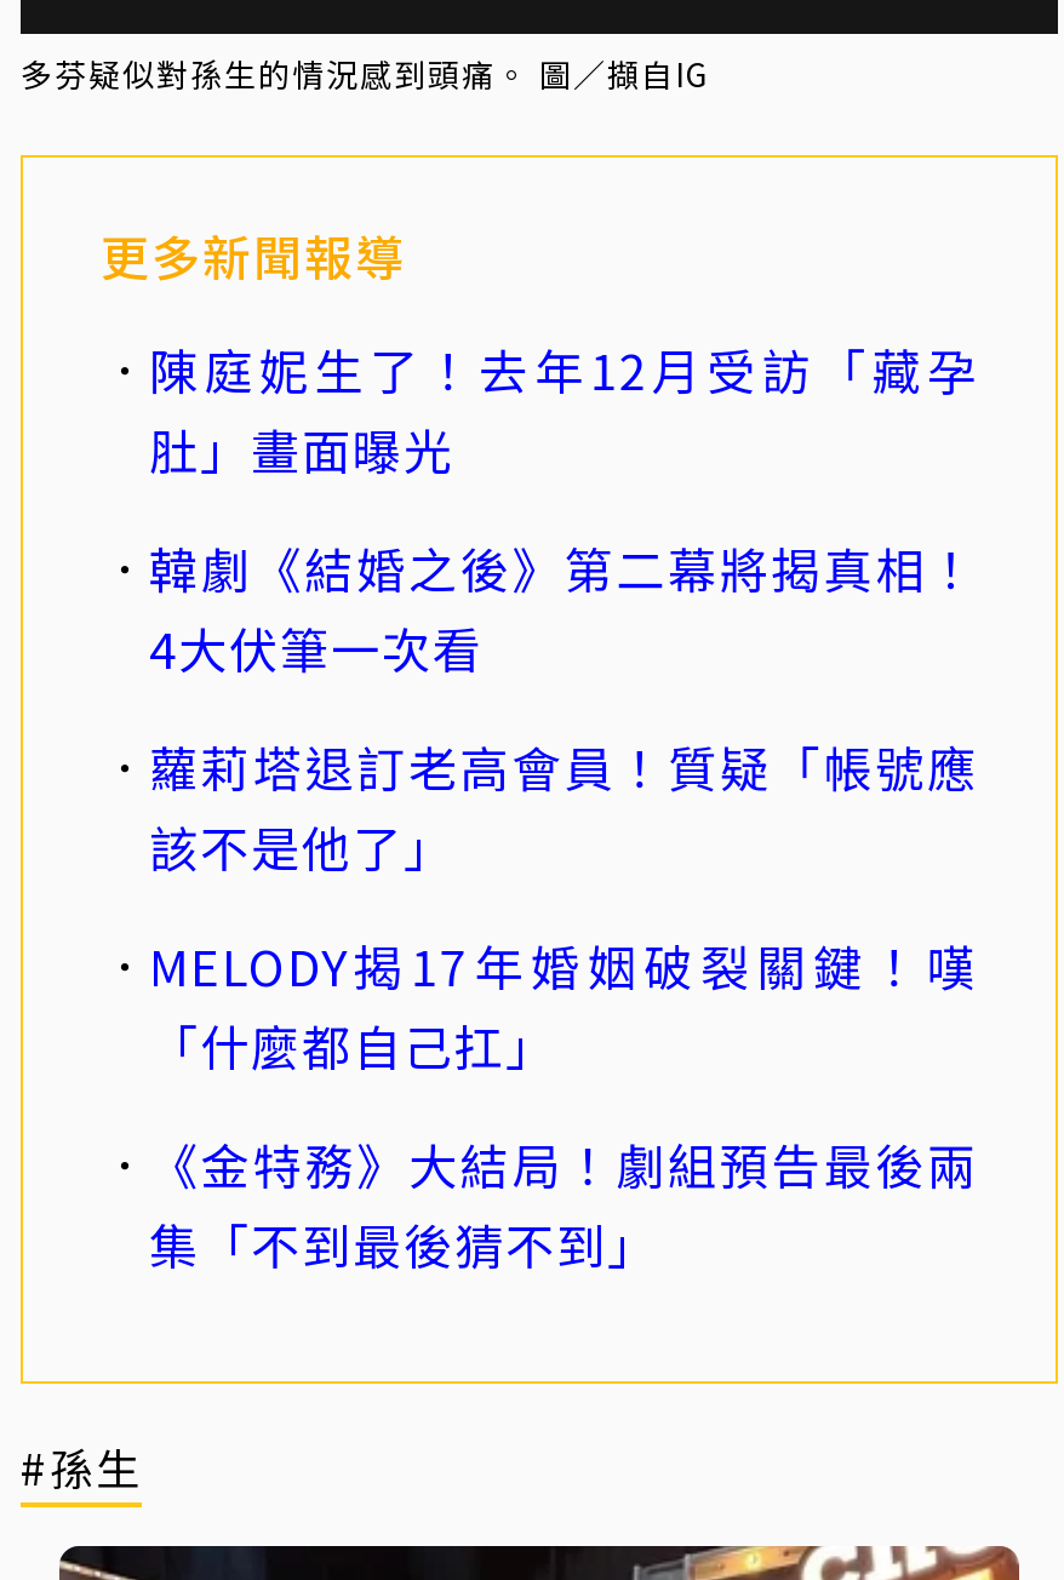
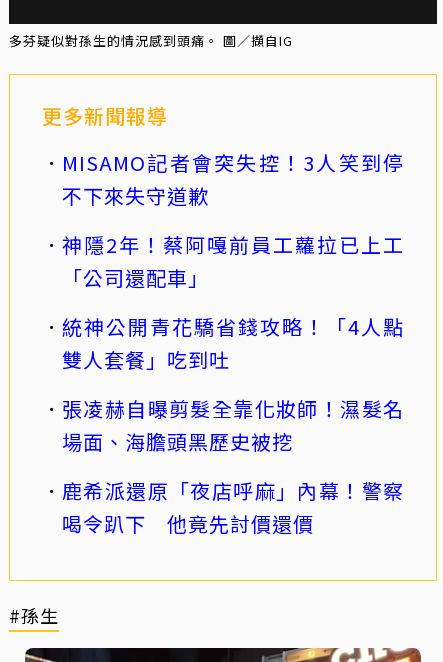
[149,335,978,485] 陳庭妮生了！去年12月受訪「藏孕 | 肚」畫面曝光 -> [62,148,404,210] MISAMO記者會突失控！3人笑到停 | 不下來失守道歉
[149,533,978,684] 韓劇《結婚之後》第二幕將揭真相！ | 4大伏筆一次看 -> [62,230,404,292] 神隱2年！蔡阿嘎前員工蘿拉已上工 | 「公司還配車」
[149,732,978,882] 蘿莉塔退訂老高會員！質疑「帳號應 | 該不是他了」 -> [62,312,404,374] 統神公開青花驕省錢攻略！「4人點 | 雙人套餐」吃到吐
[149,931,978,1081] MELODY揭17年婚姻破裂關鍵！嘆 | 「什麼都自己扛」 -> [62,394,404,456] 張凌赫自曝剪髮全靠化妝師！濕髮名 | 場面、海膽頭黑歷史被挖
[149,1130,978,1280] 《金特務》大結局！劇組預告最後兩 | 集「不到最後猜不到」 -> [62,476,404,538] 鹿希派還原「夜店呼麻」內幕！警察 | 喝令趴下 他竟先討價還價

